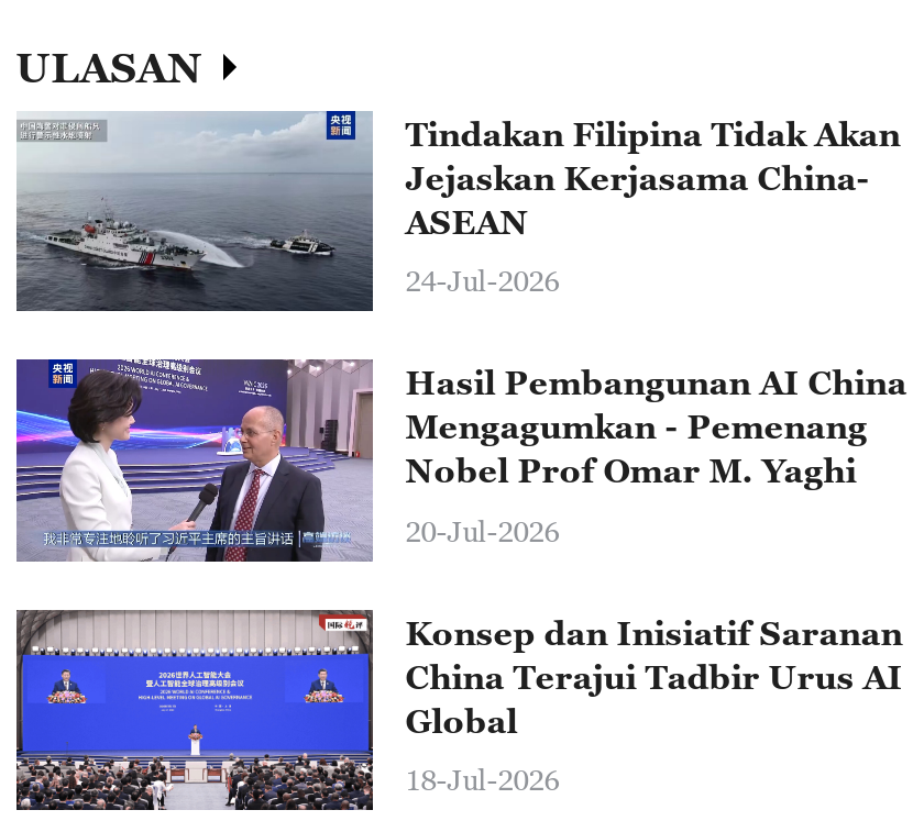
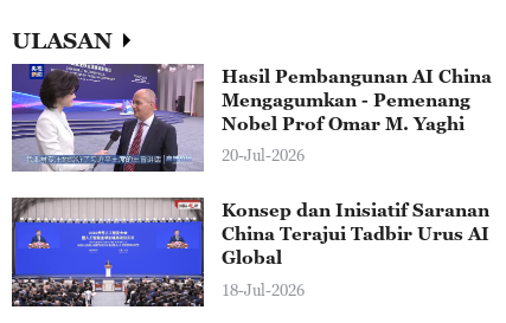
[16,109,900,313] [image] | Tindakan Filipina Tidak Akan | Jejaskan Kerjasama China- | ASEAN | 24-Jul-2026 -> none

